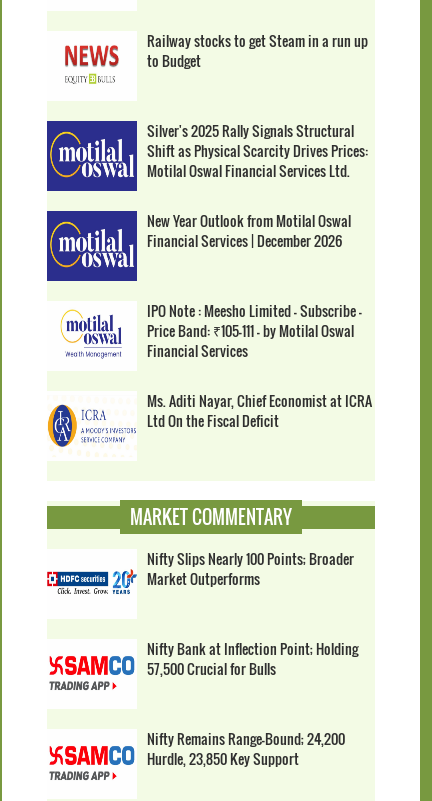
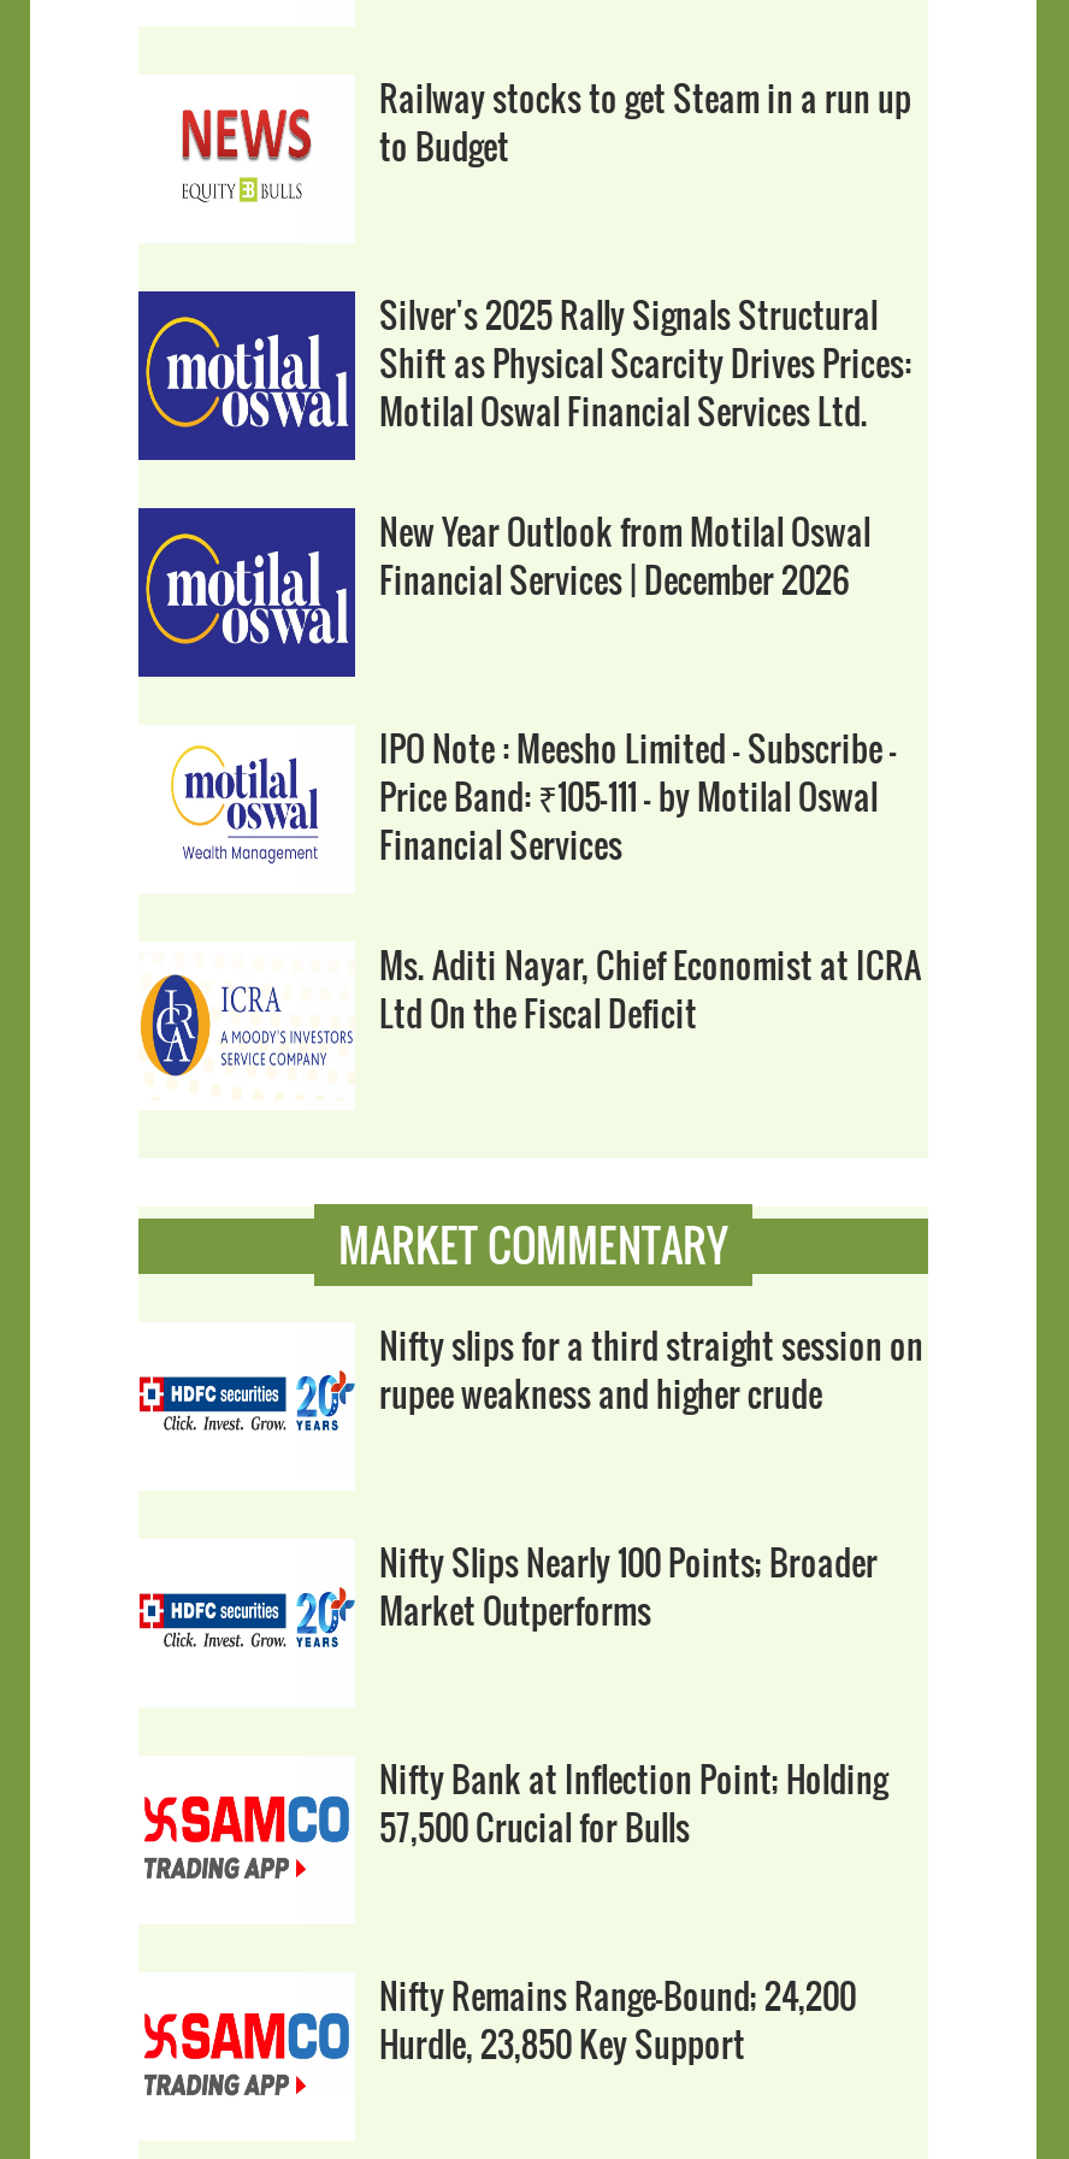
none -> [379,1320,923,1418] Nifty slips for a third straight session on | rupee weakness and higher crude

